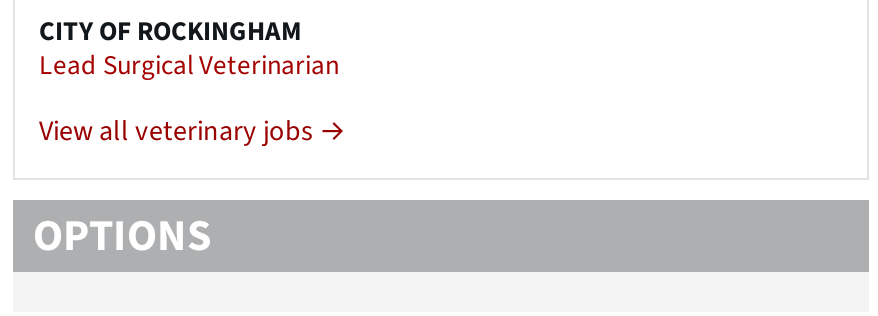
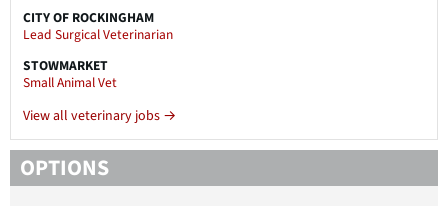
none -> [23,56,117,92] STOWMARKET | Small Animal Vet

